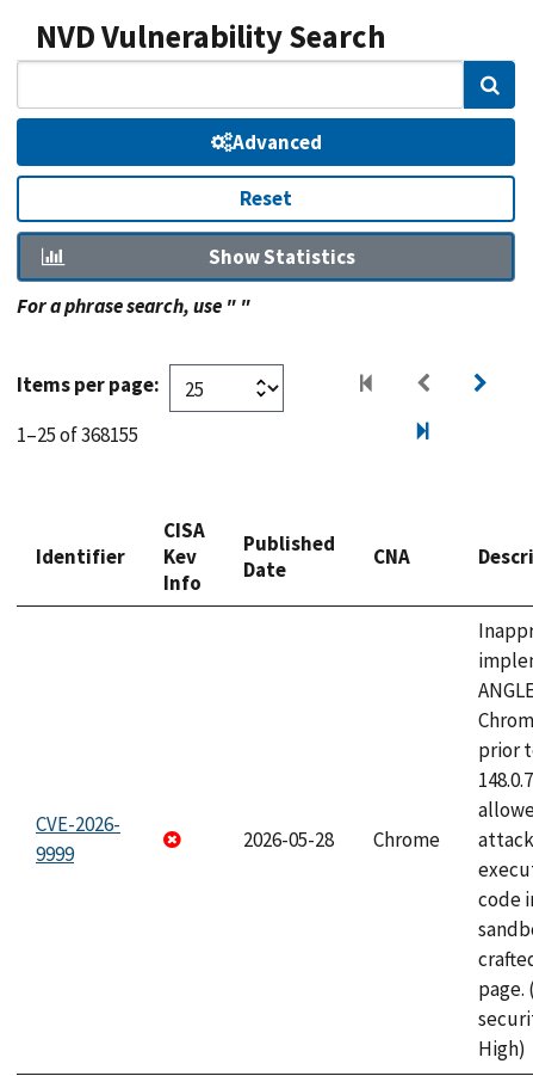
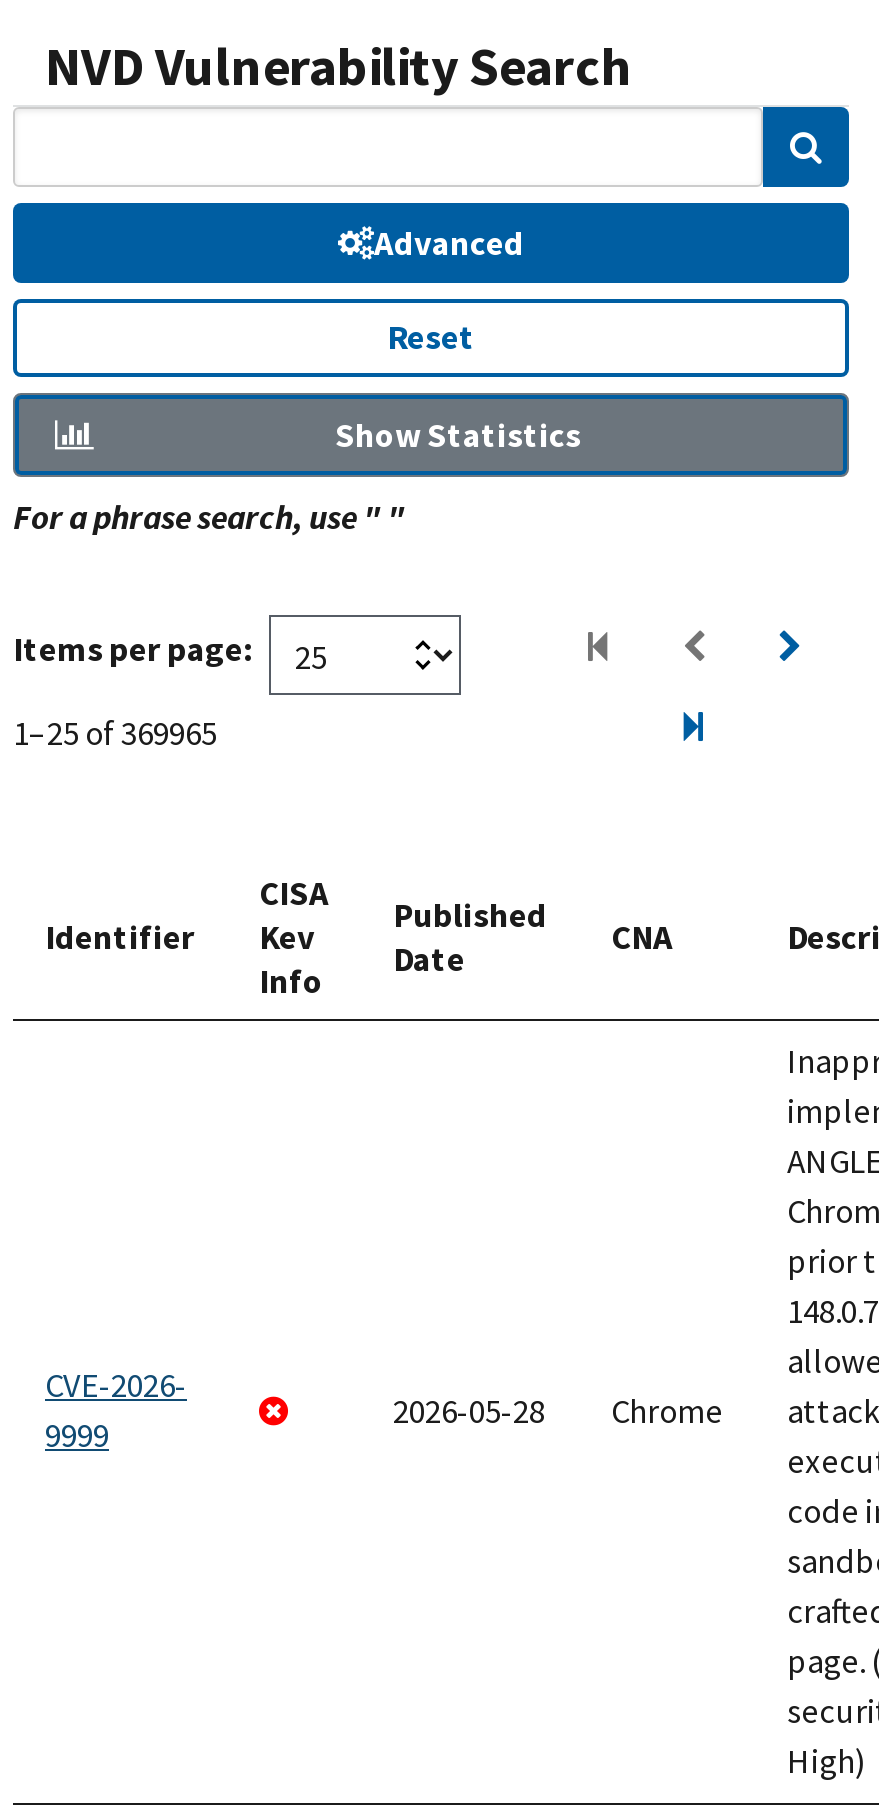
[17,422,138,448] 1–25 of 368155 -> [13,711,217,755] 1–25 of 369965

